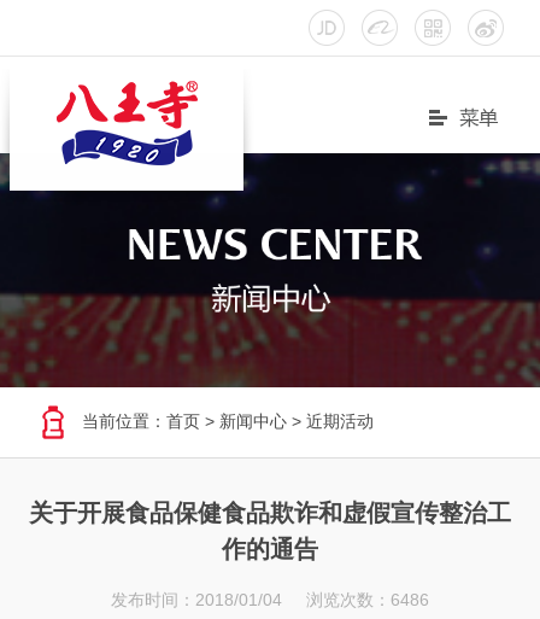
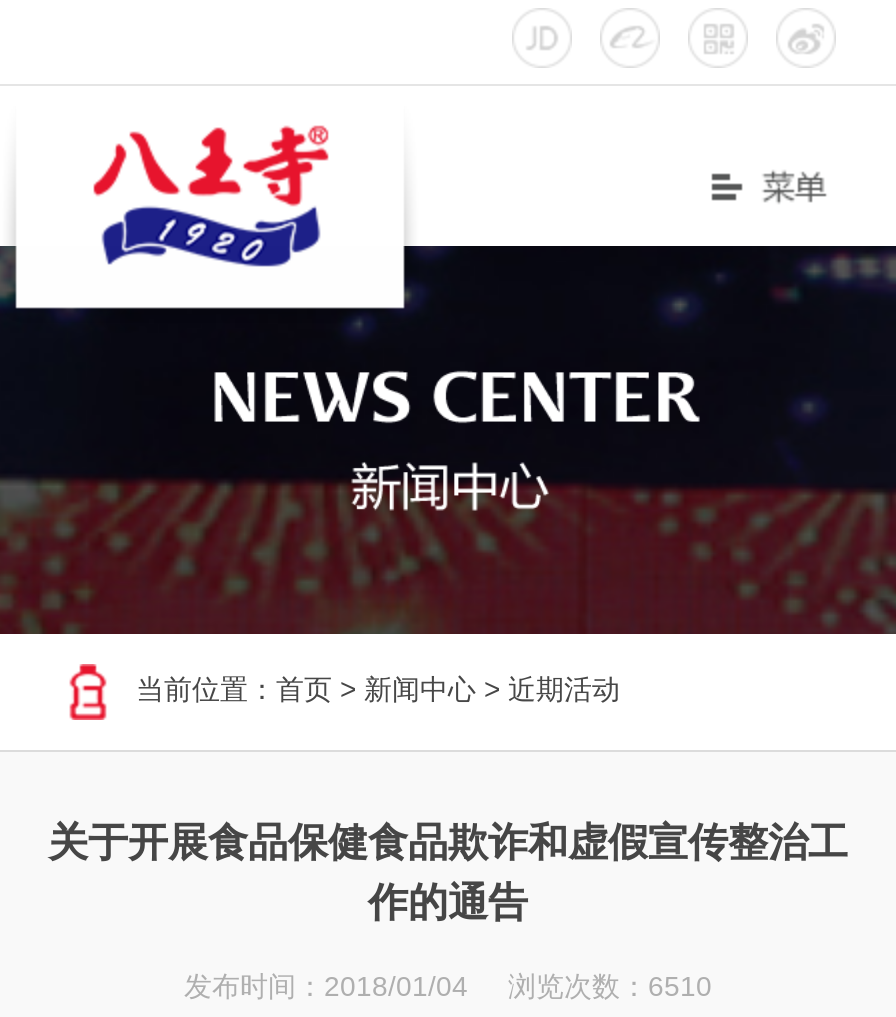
[111,590,429,609] 发布时间：2018/01/04 浏览次数：6486 -> [184,970,712,1002] 发布时间：2018/01/04 浏览次数：6510

